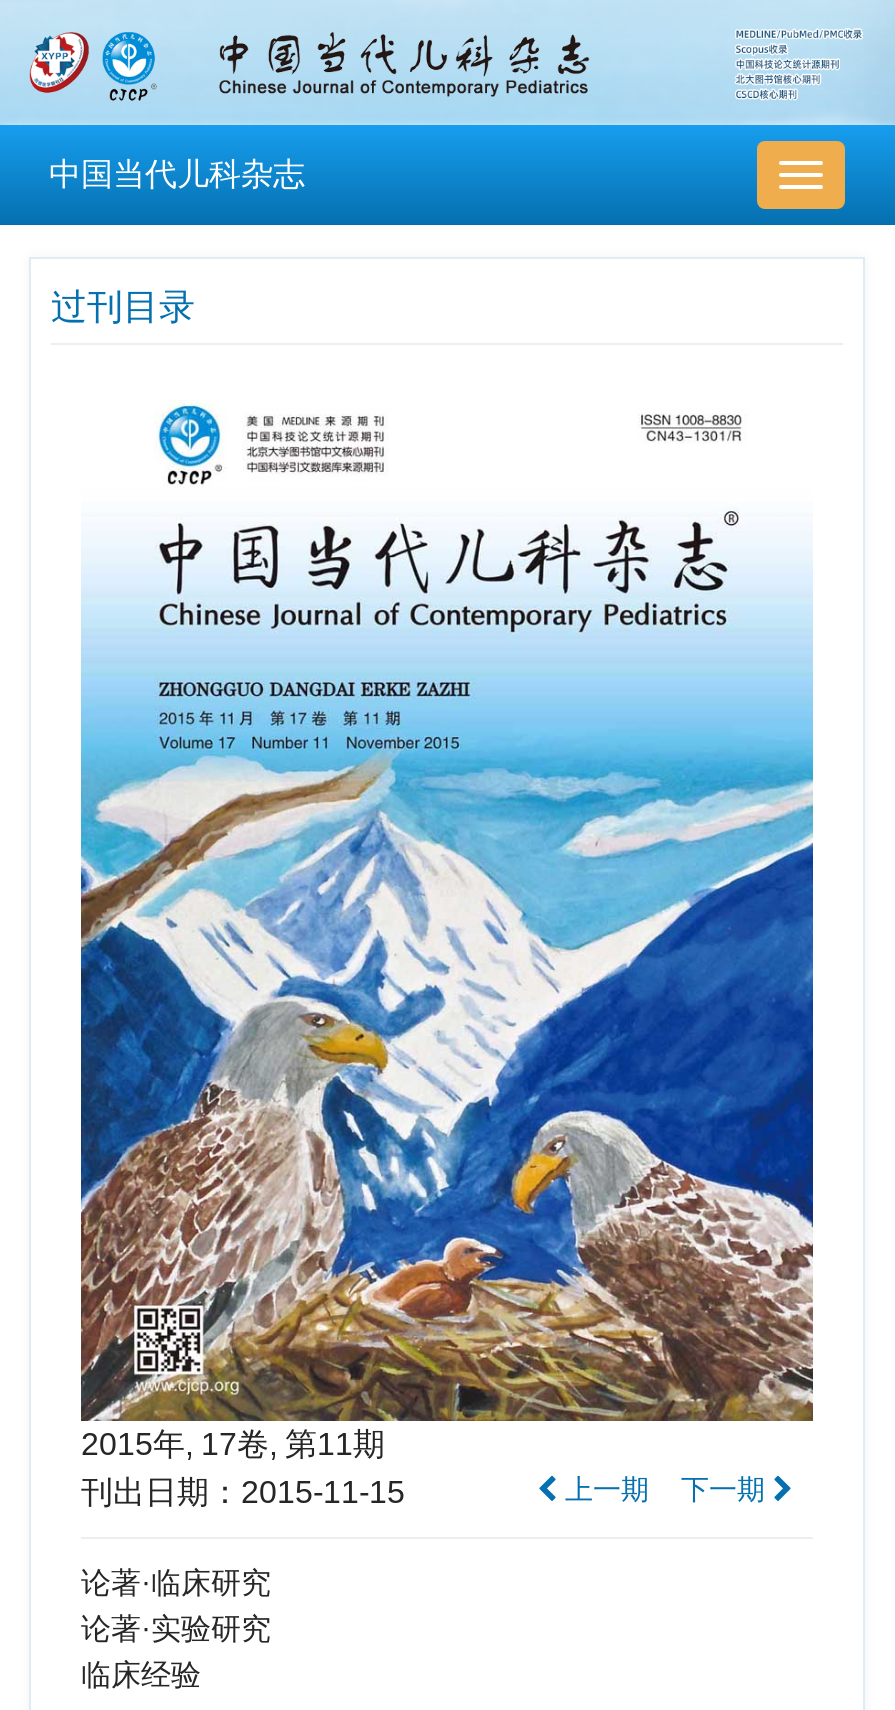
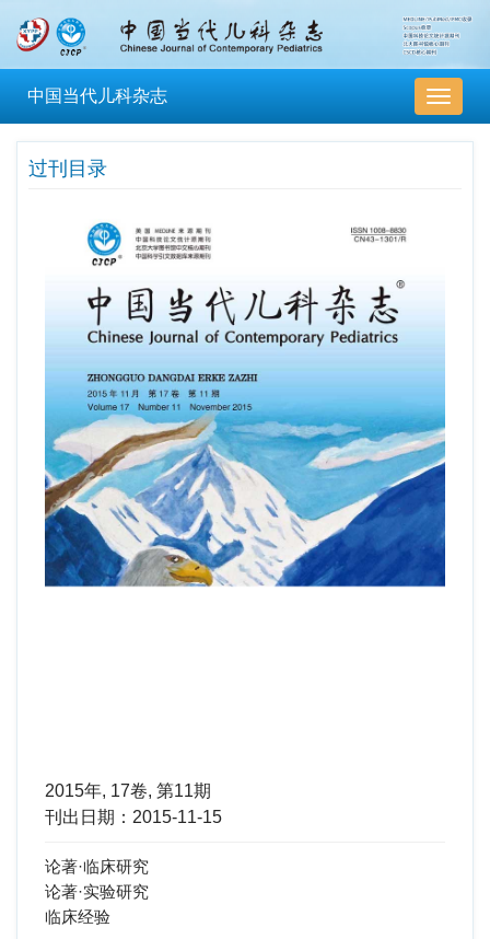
[79,1069,815,1505] [image] | 上一期 | 下一期 -> none

